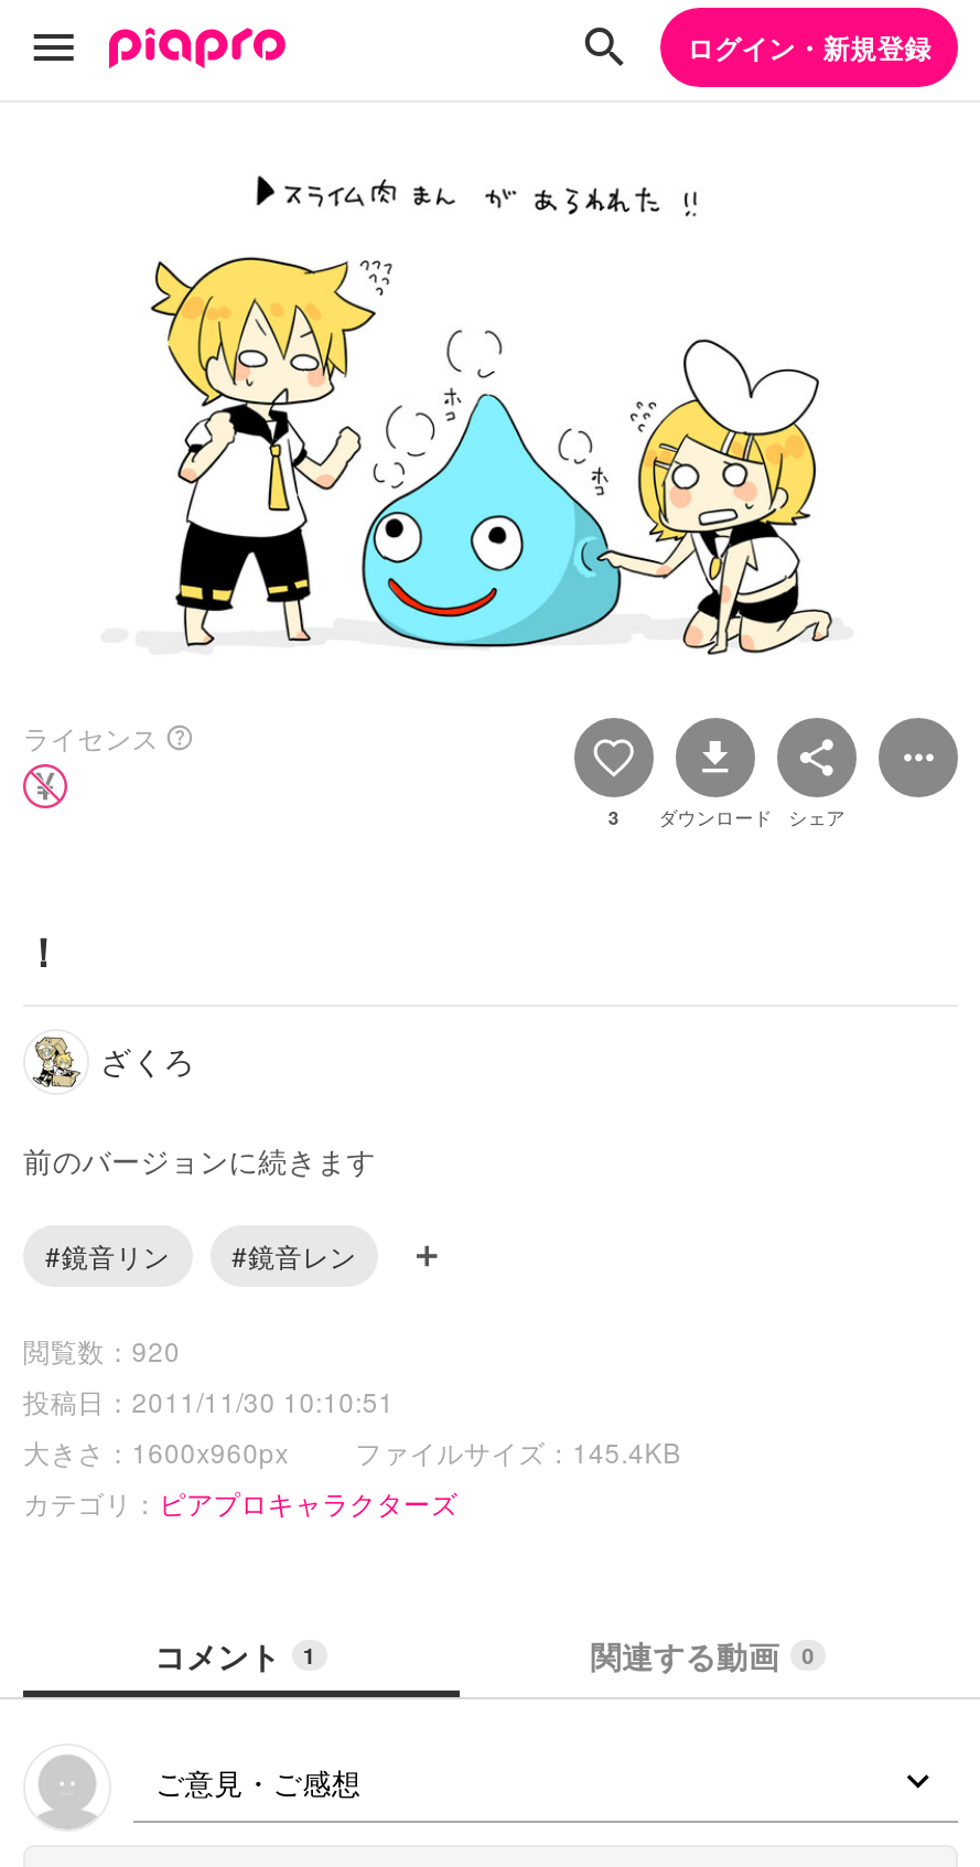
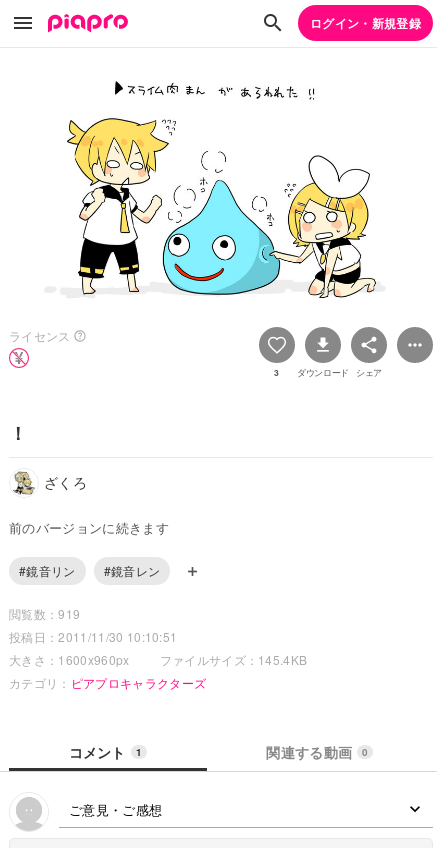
[23,1331,180,1368] 閲覧数：920 -> [9,605,80,622] 閲覧数：919

